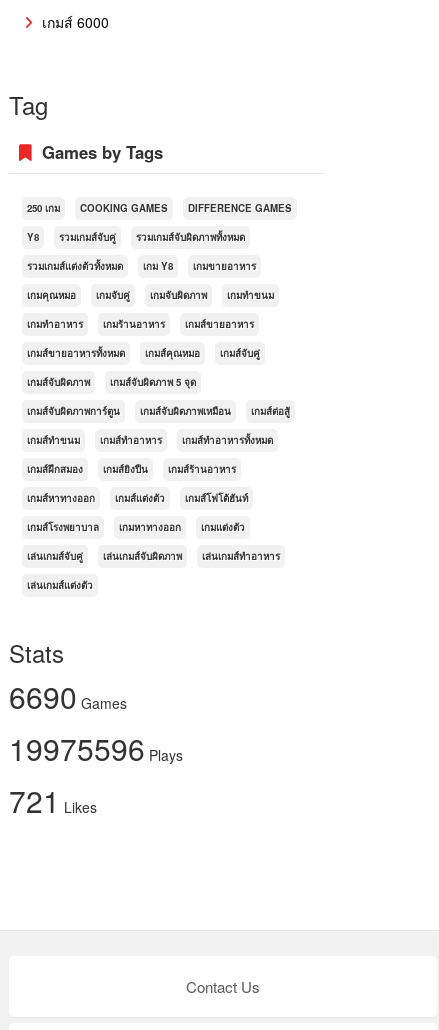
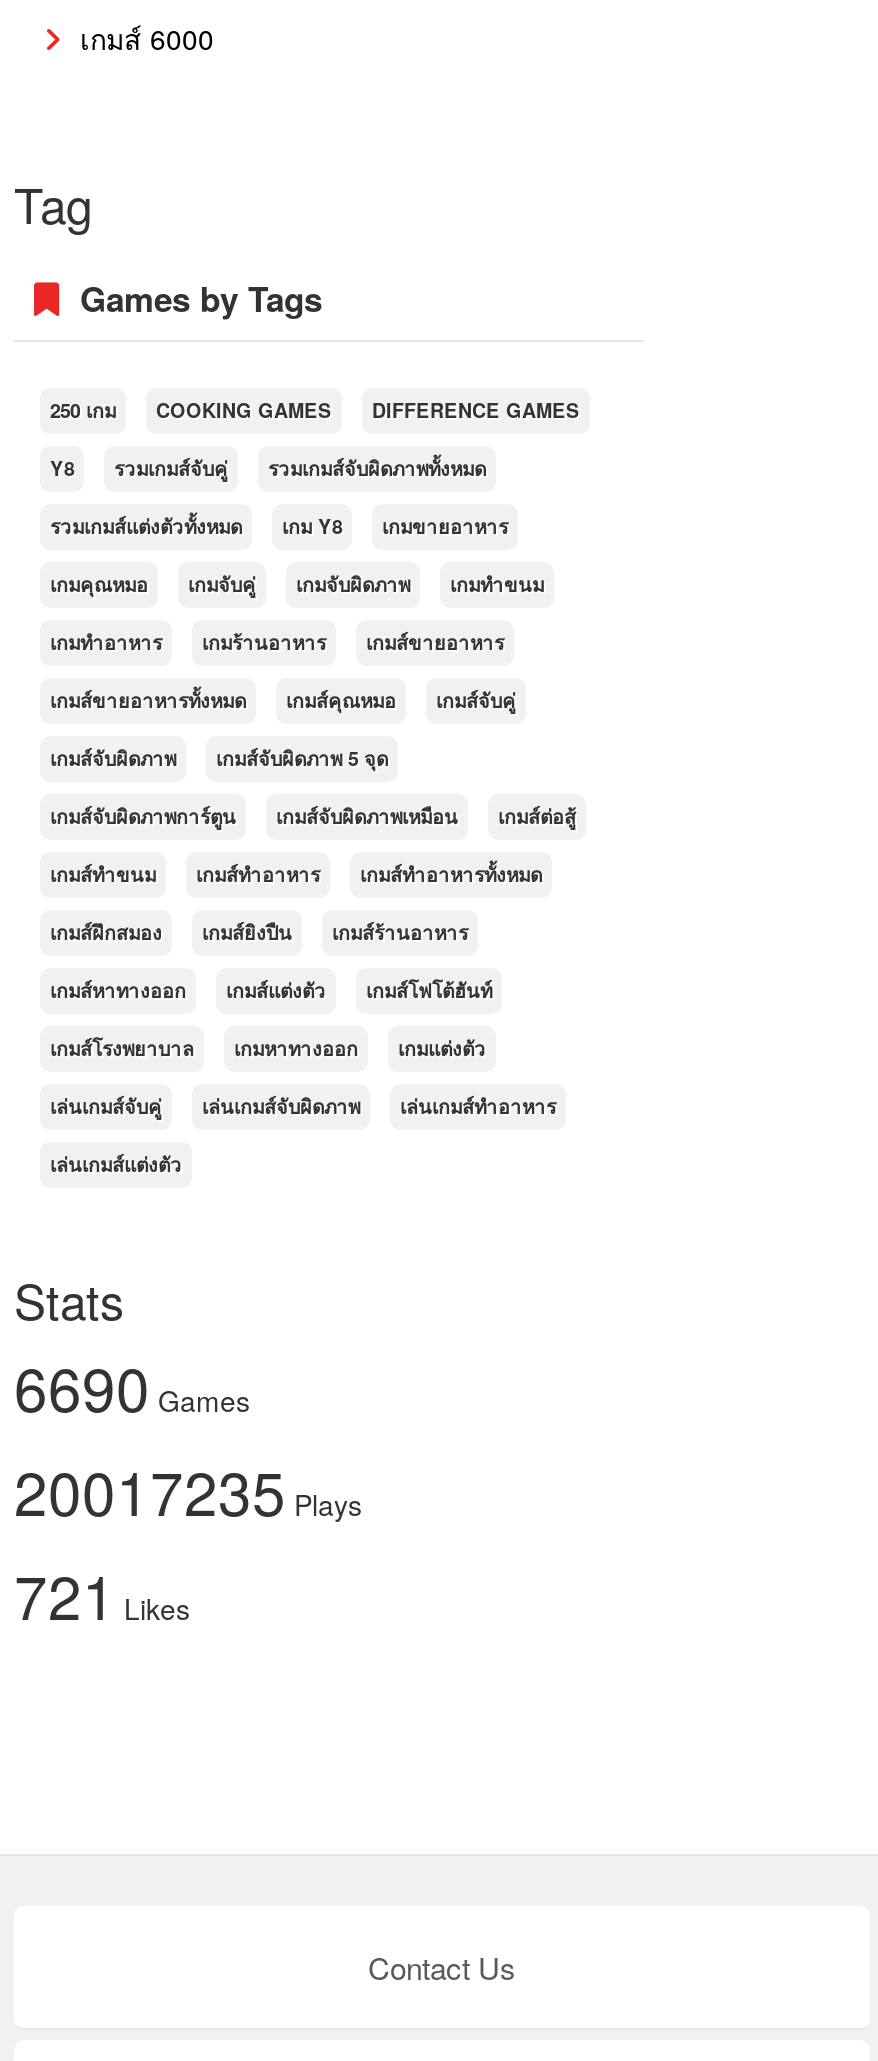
[9,727,183,770] 19975596Plays -> [14,1448,362,1534] 20017235Plays

